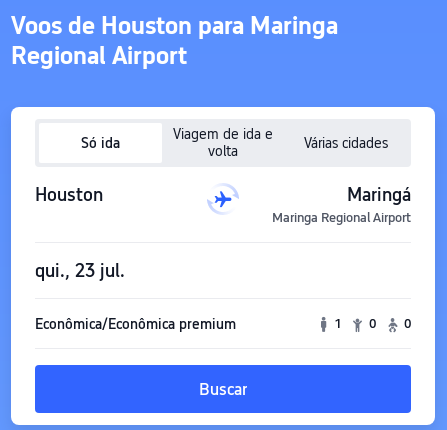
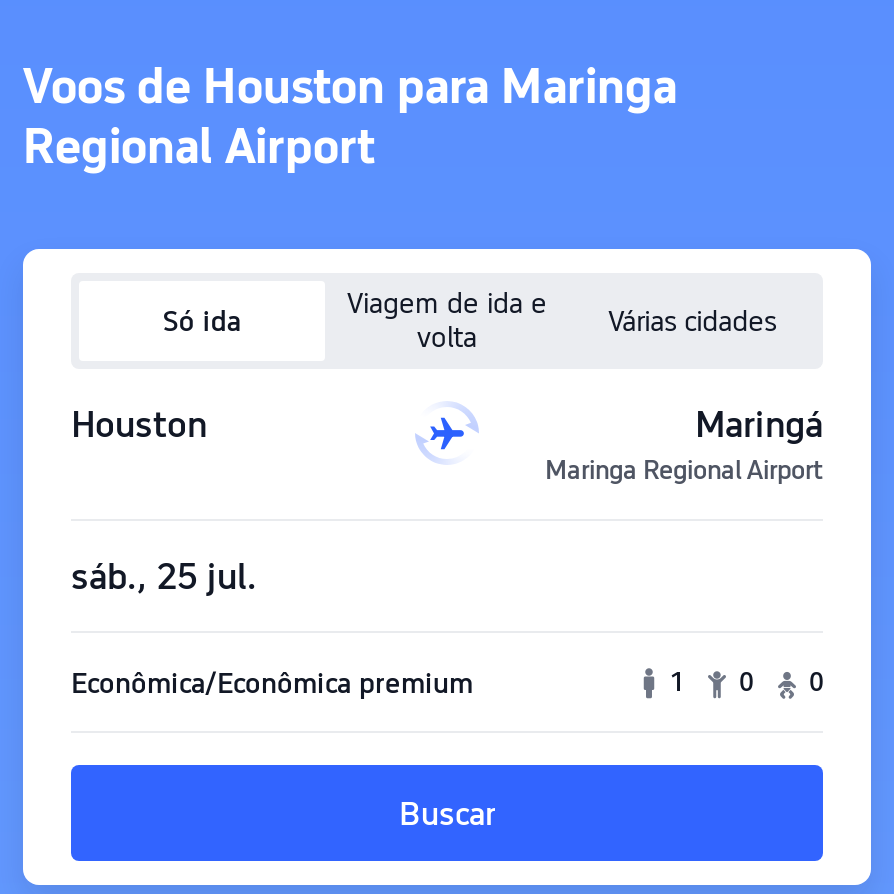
[35,260,125,281] qui., 23 jul. -> [71,555,257,597] sáb., 25 jul.

